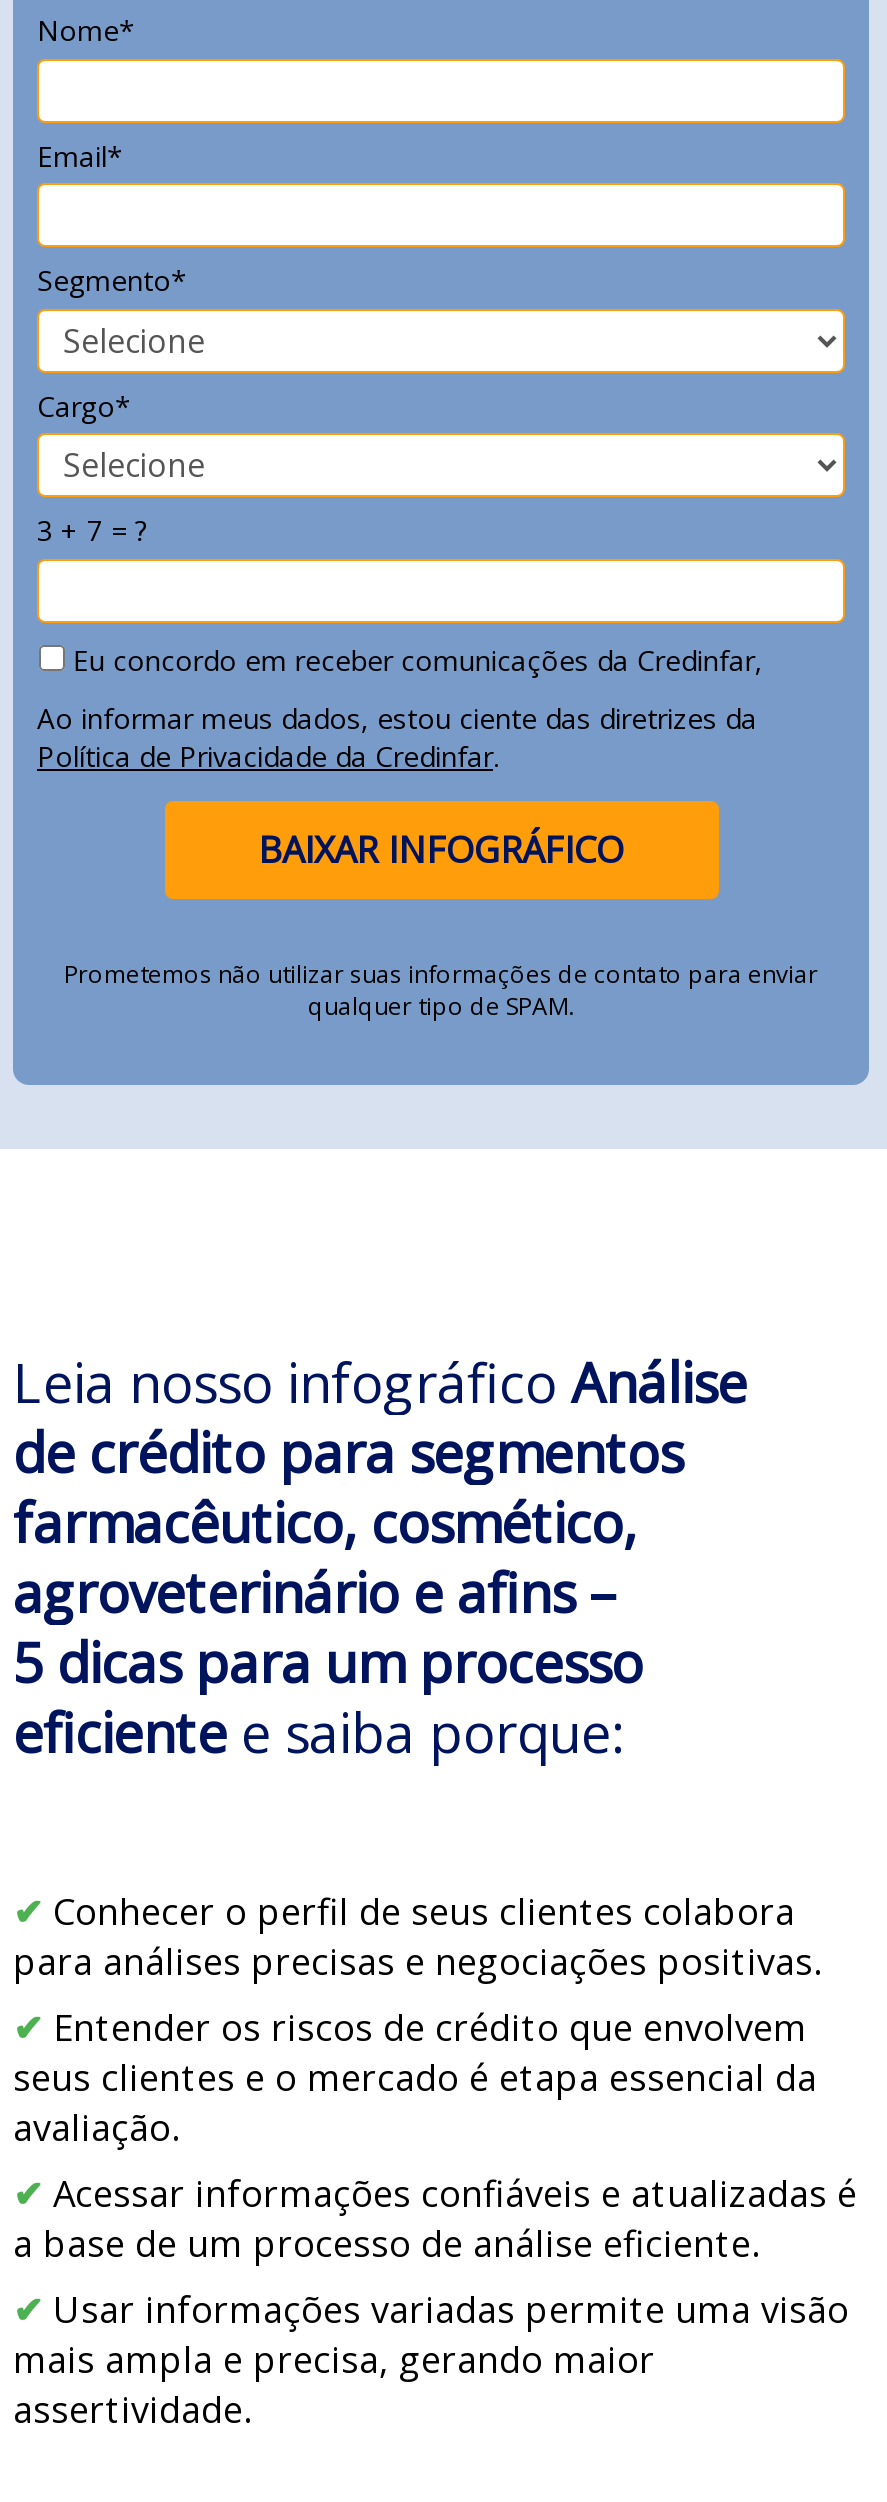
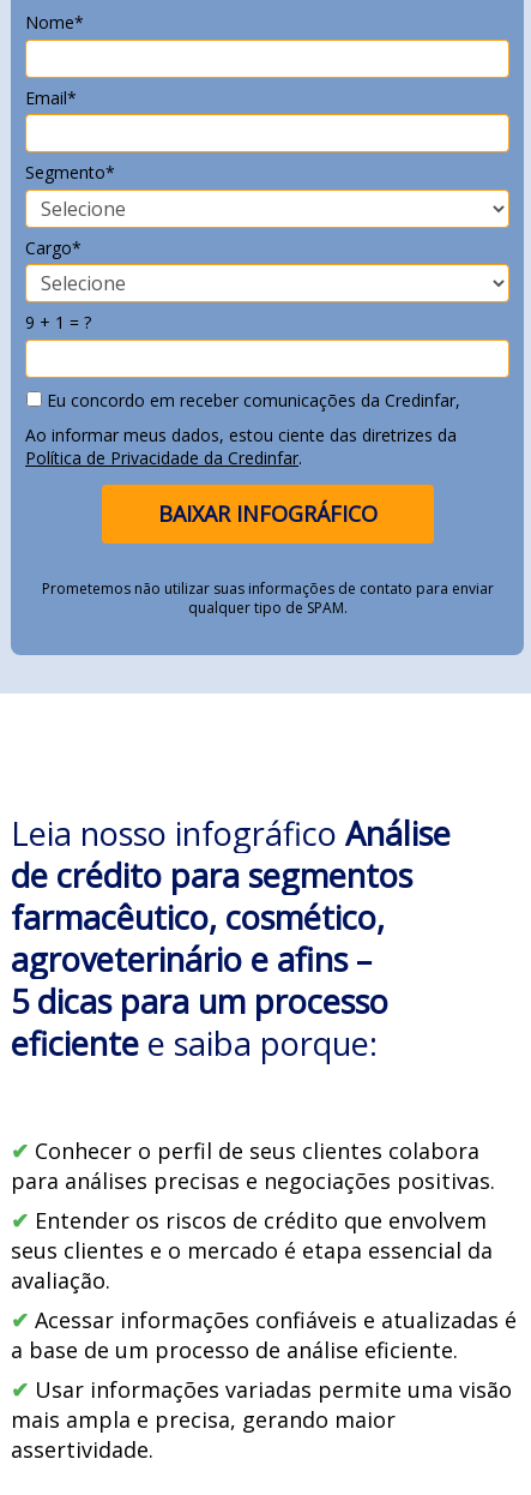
[37,512,147,550] 3 + 7 = ? -> [25,311,91,334] 9 + 1 = ?

